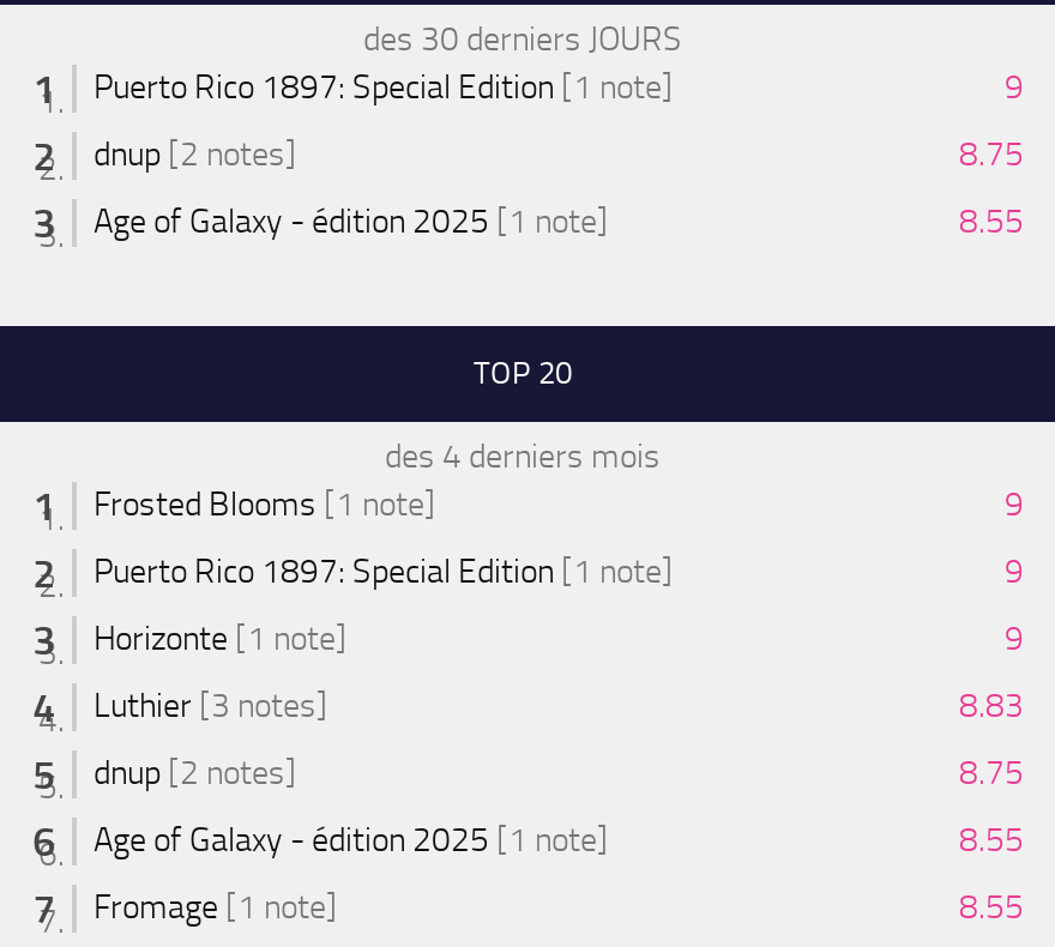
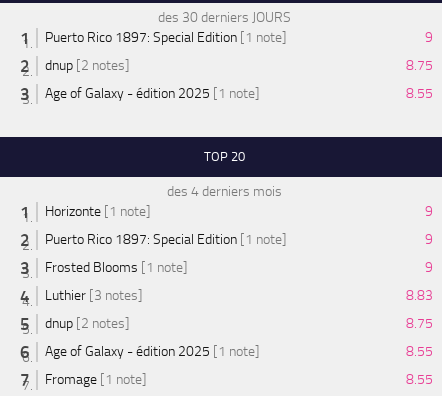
moved [94,485,436,525] -> [45,259,188,276]: Frosted Blooms [1 note]
moved [94,619,348,660] -> [45,203,151,220]: Horizonte [1 note]

